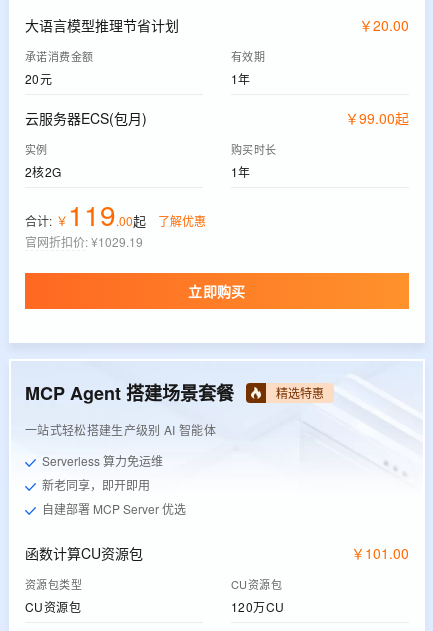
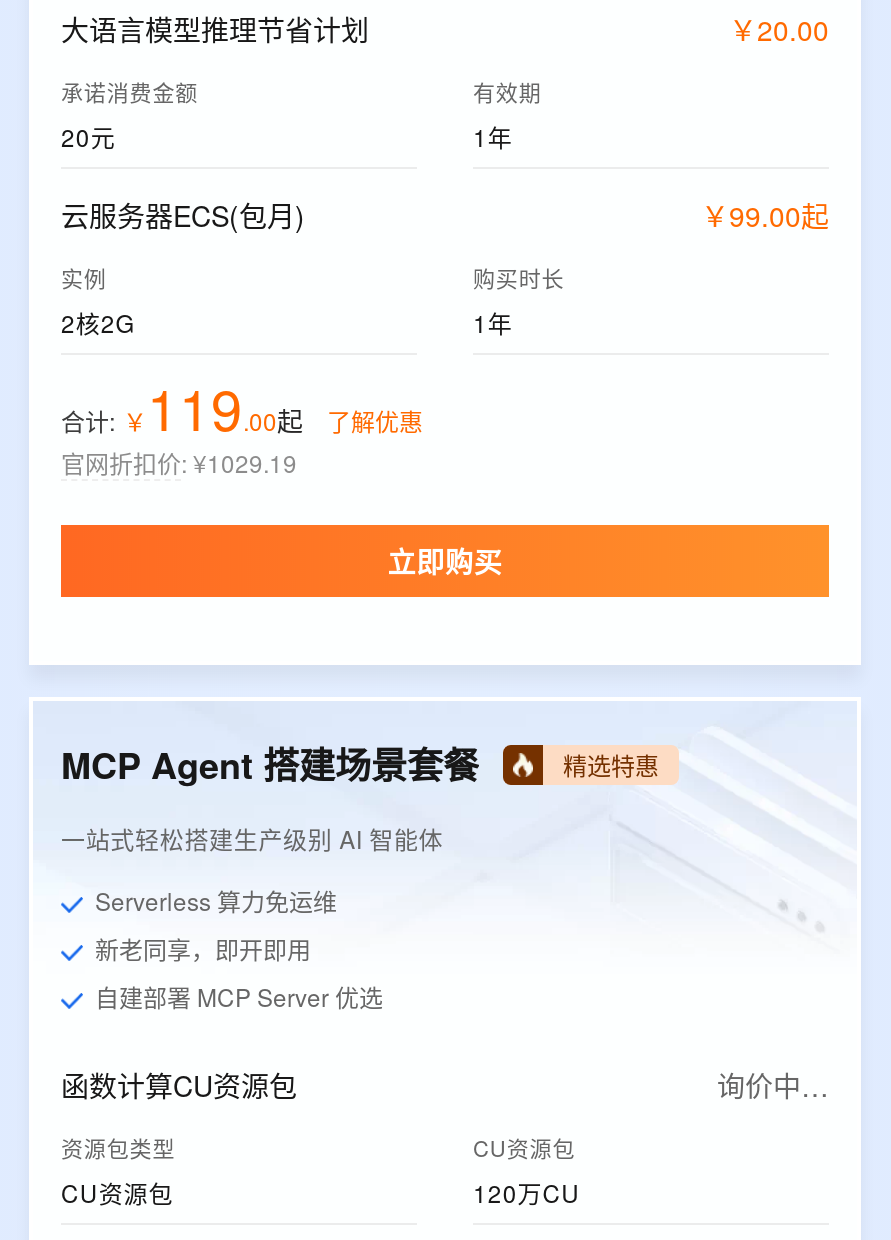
[351,543,409,563] ￥101. 00 -> [717,1065,829,1105] 询价中…

